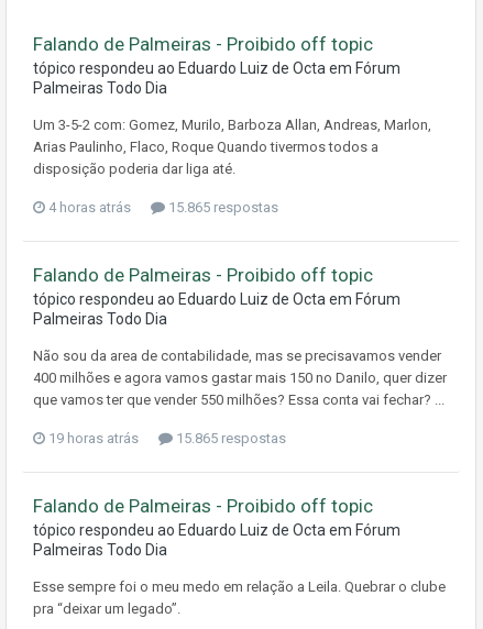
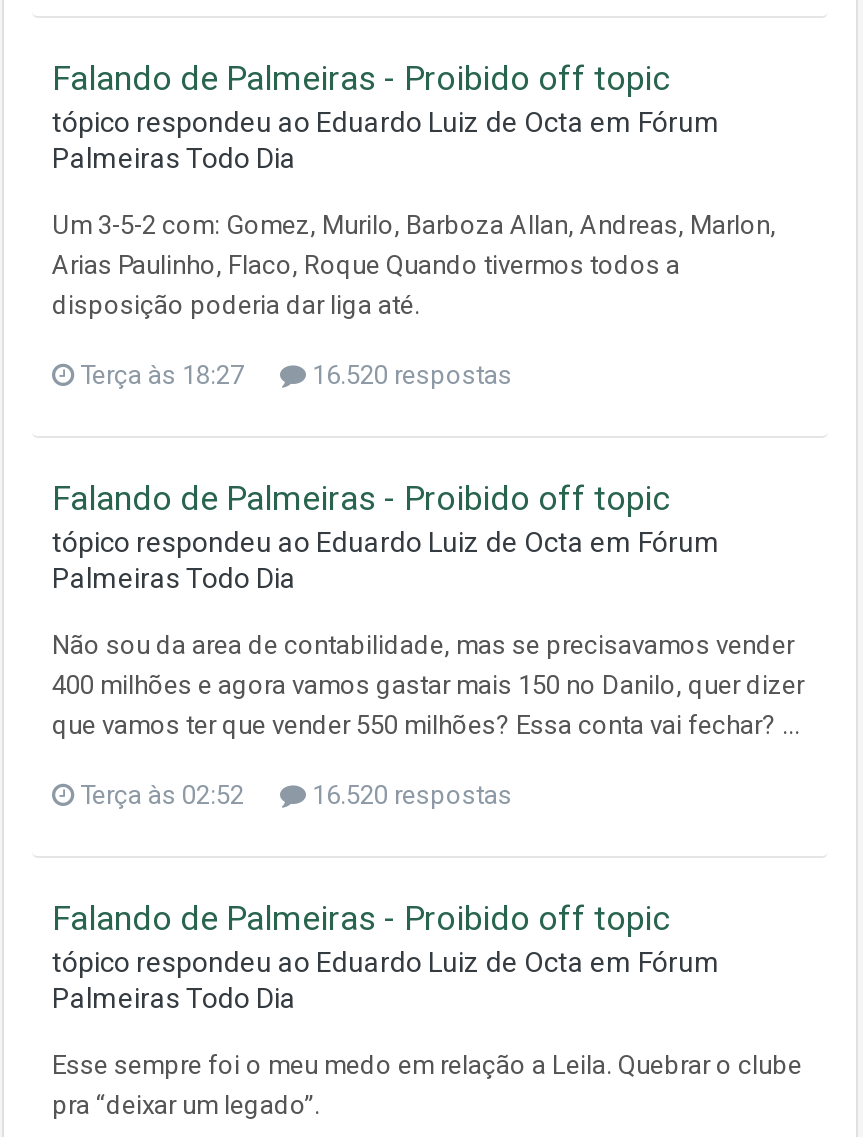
[48,199,278,216] 4 horas atrás | 15.865 respostas -> [80,360,512,390] Terça às 18:27 | 16.520 respostas
[48,430,286,446] 19 horas atrás | 15.865 respostas -> [80,780,512,810] Terça às 02:52 | 16.520 respostas

